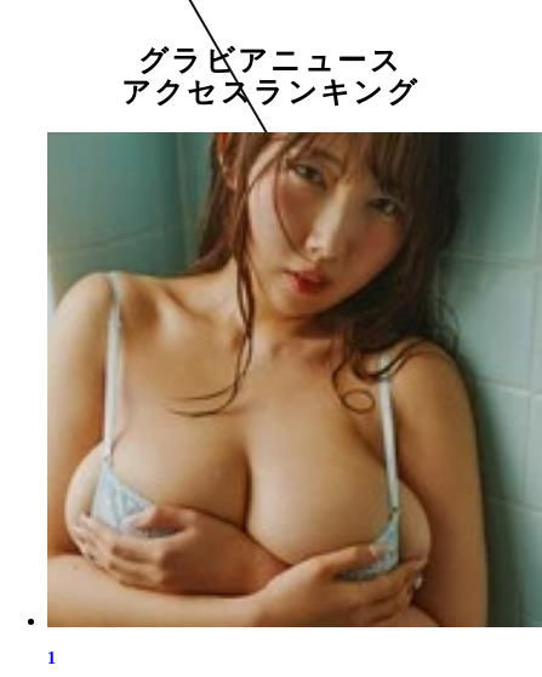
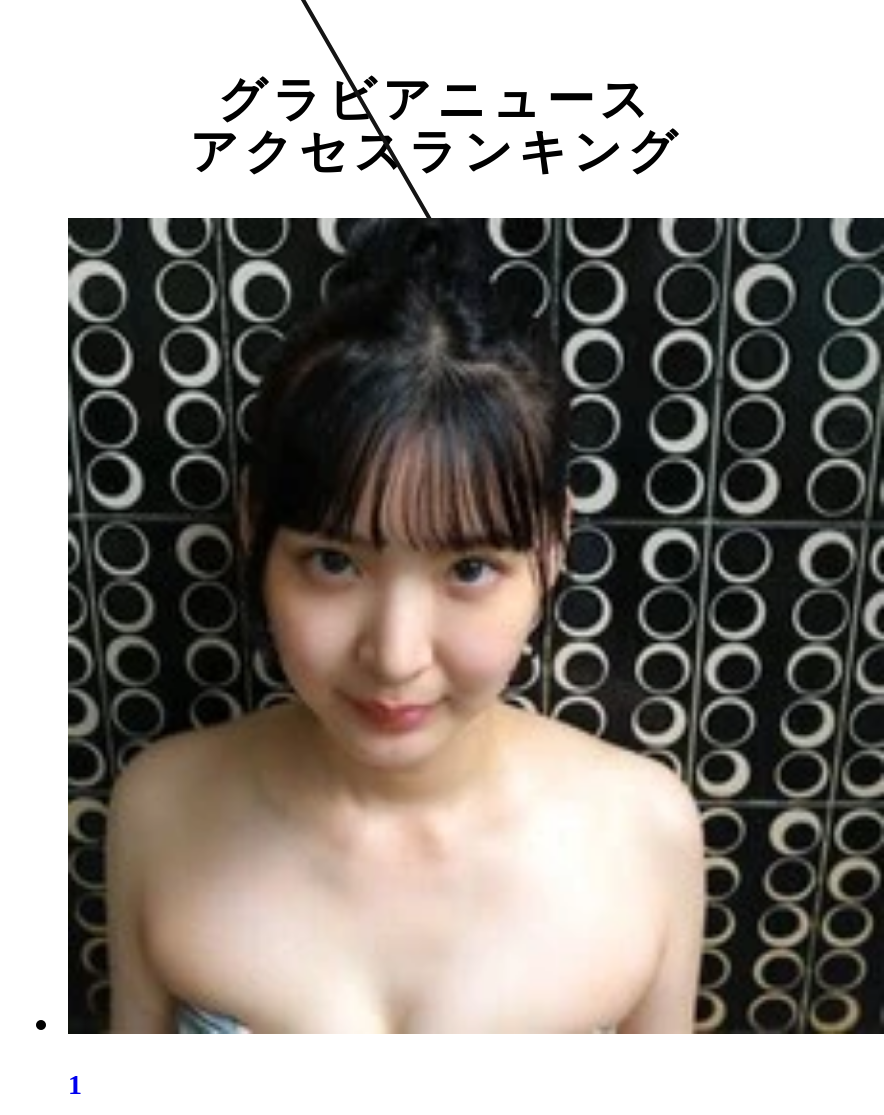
[46,131,538,628] [image] -> [66,216,878,1036] [image]

